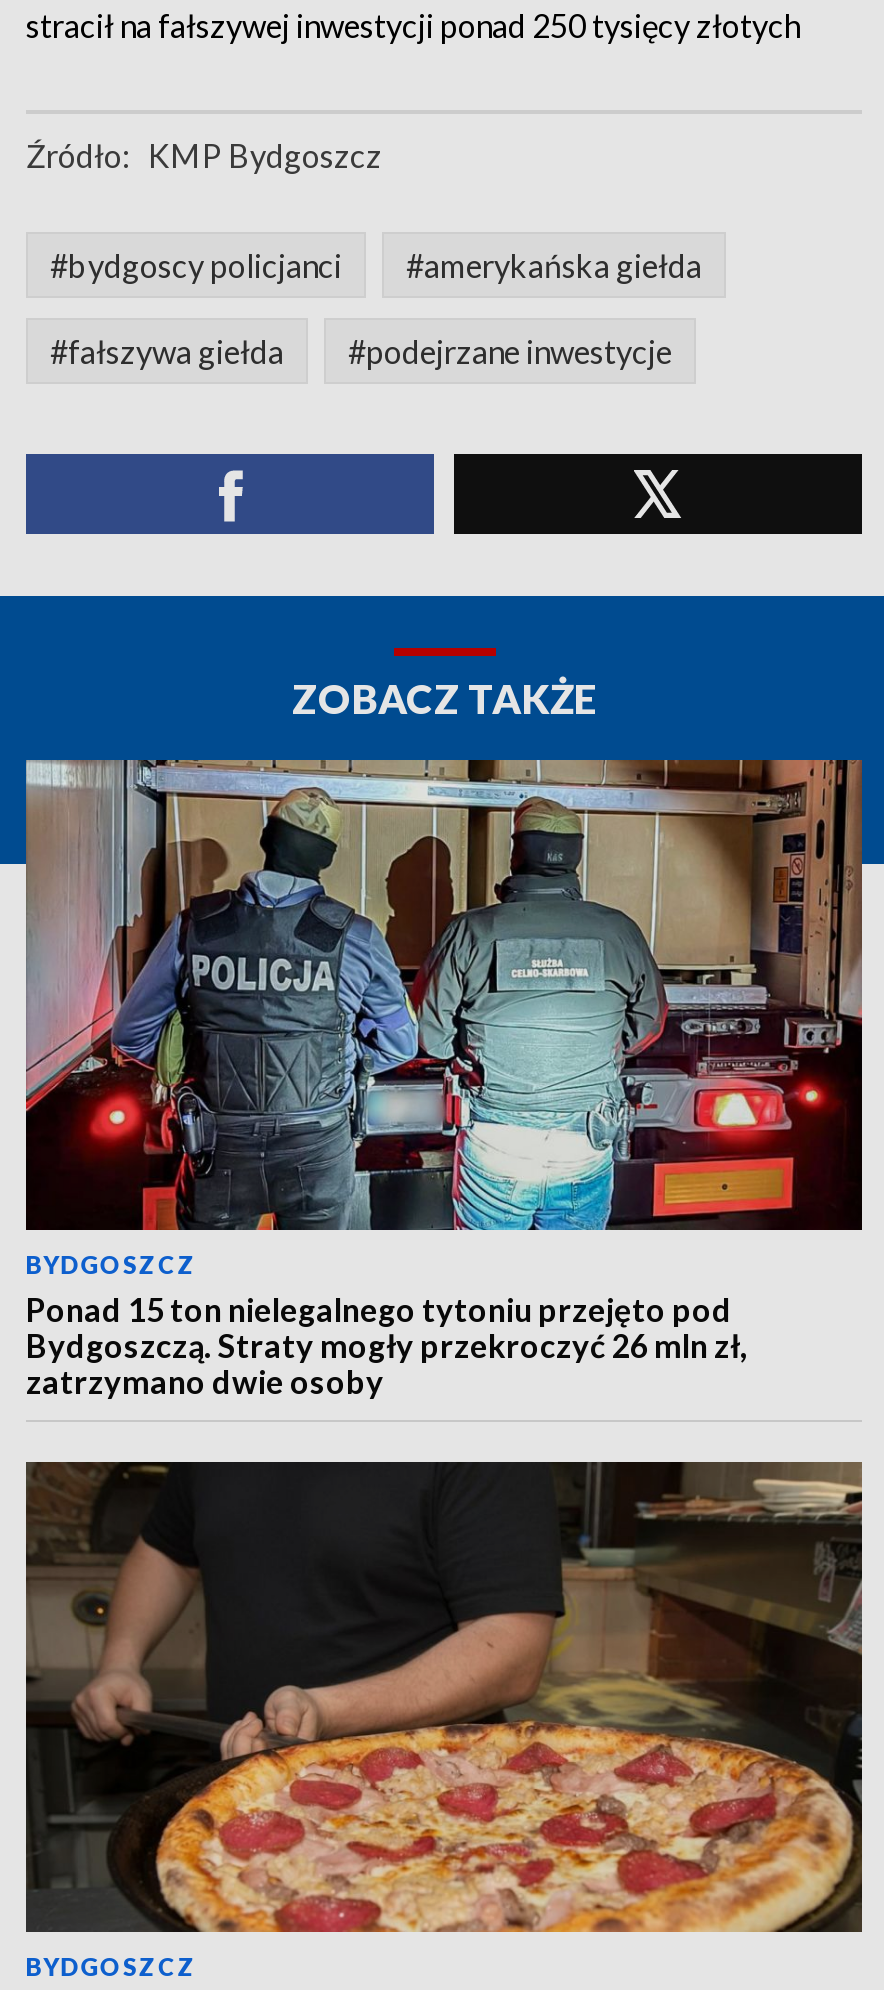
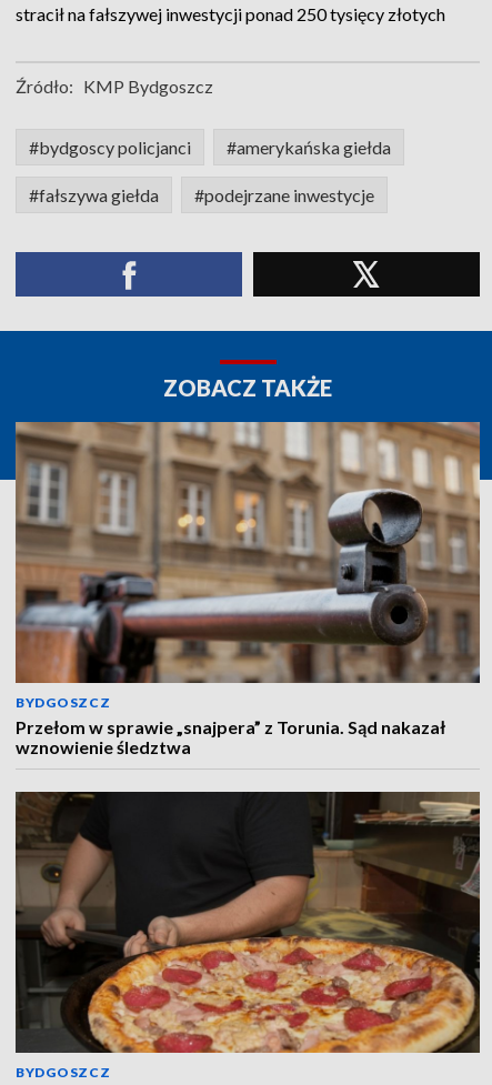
[24,758,864,1400] [image] | Ponad 15 ton nielegalnego tytoniu przejęto pod | Bydgoszczą. Straty mogły przekroczyć 26 mln zł, | zatrzymano dwie osoby -> [14,421,481,757] [image] | Przełom w sprawie „snajpera” z Torunia. Sąd nakazał | wznowienie śledztwa

